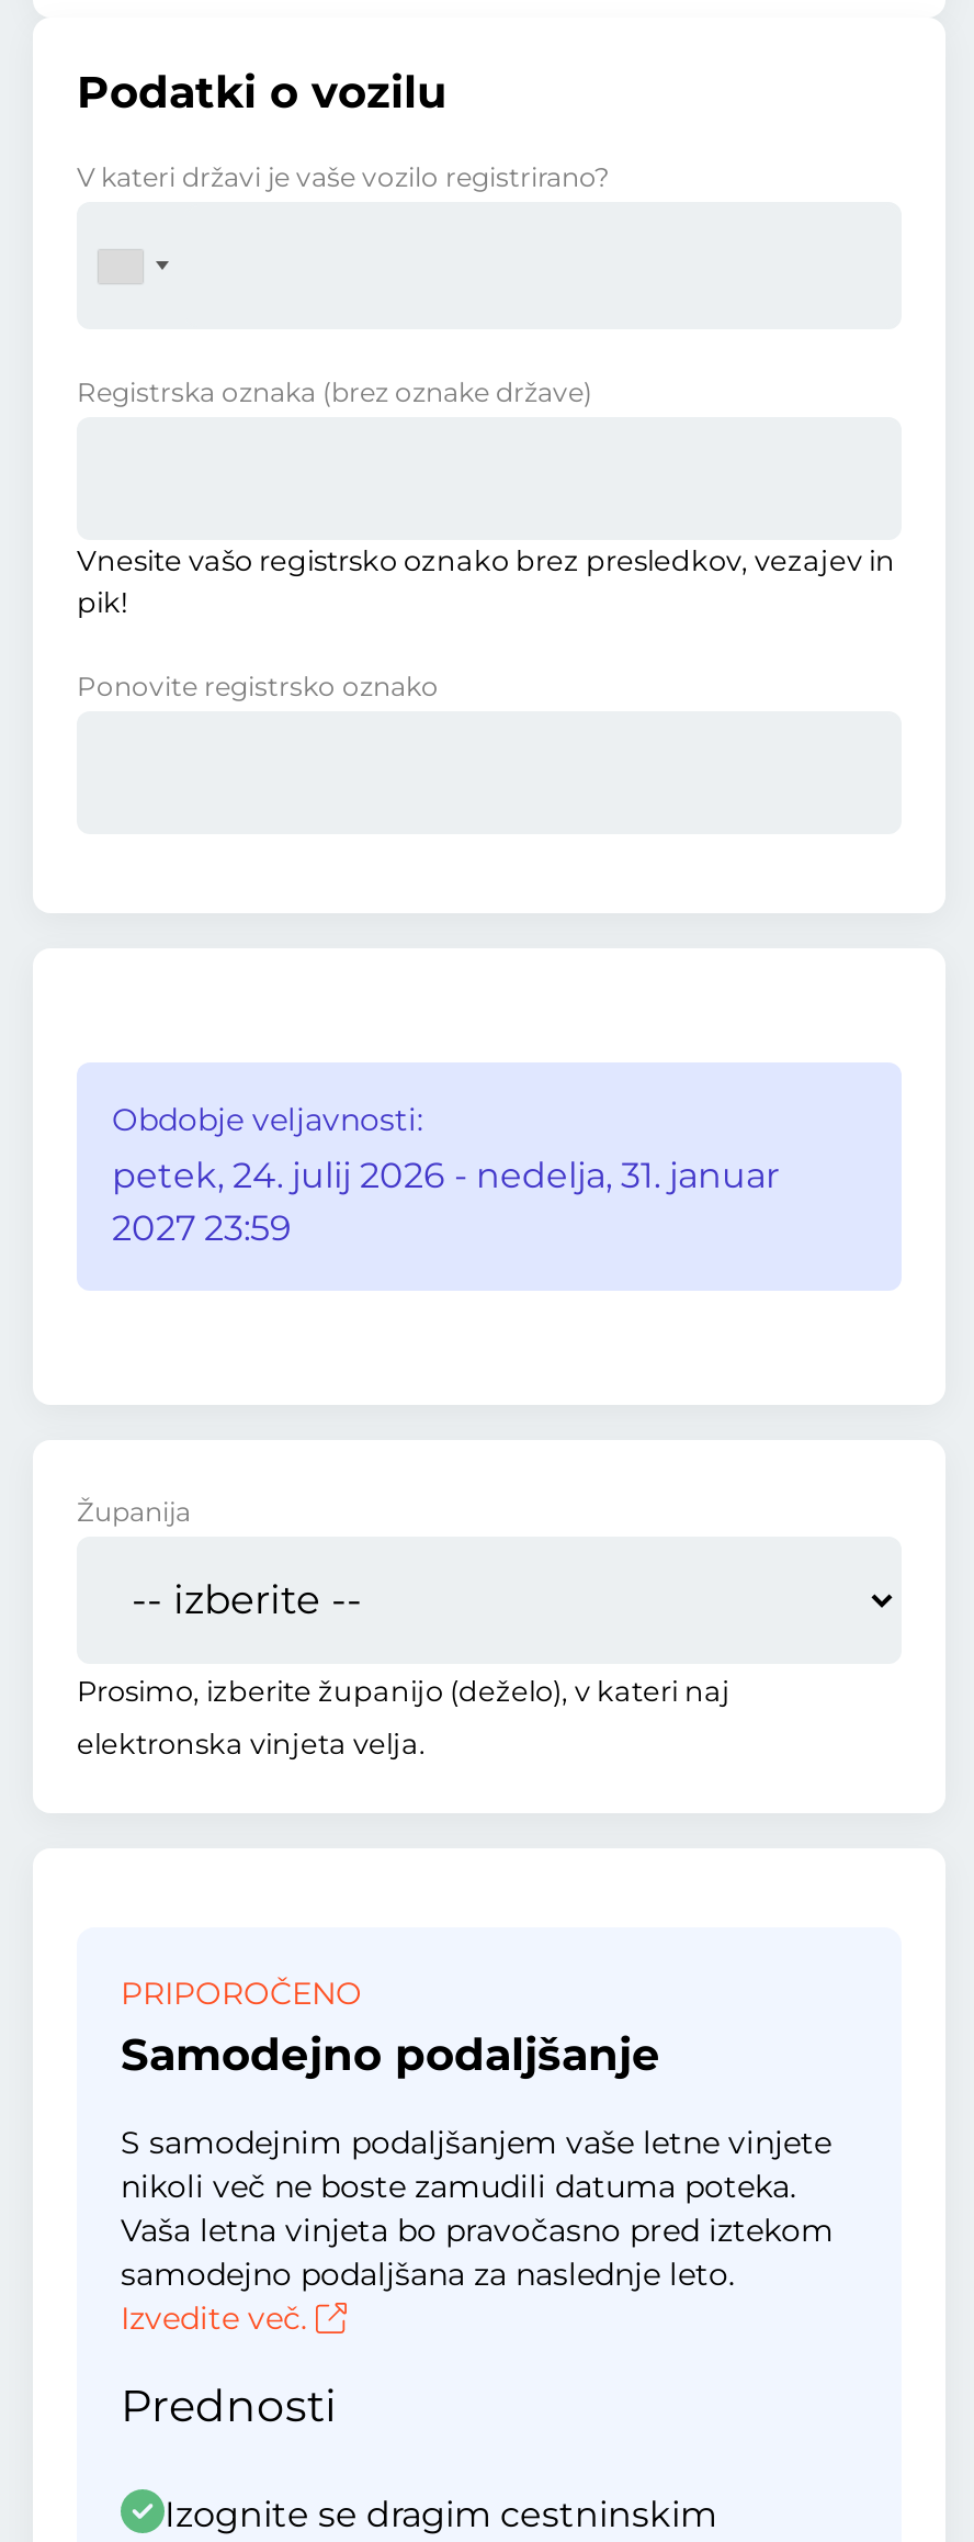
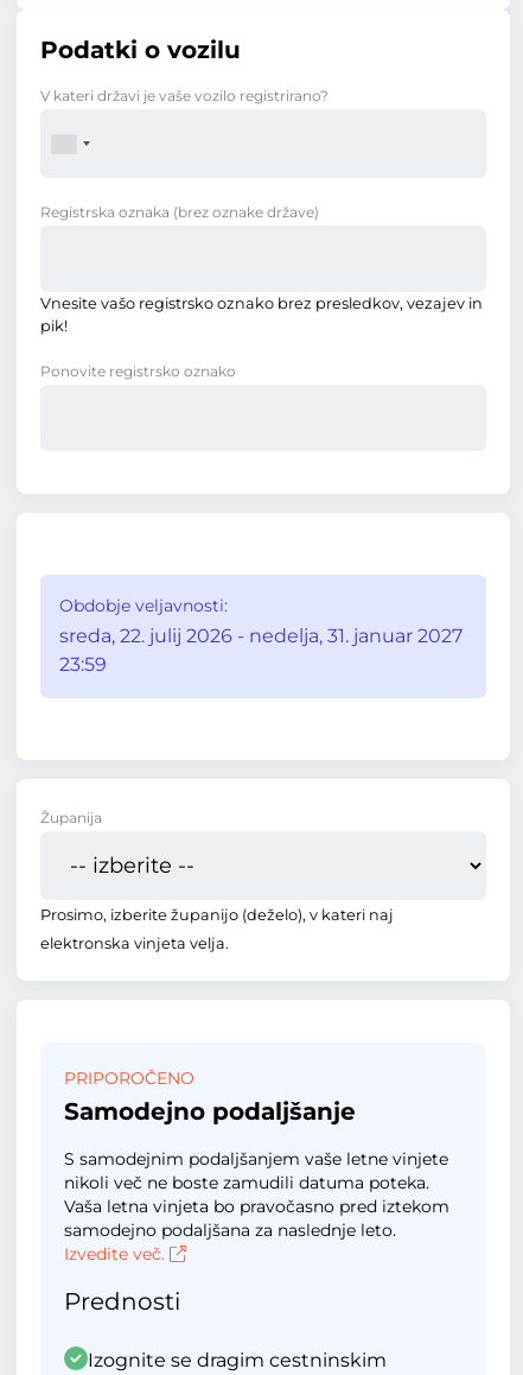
[112,1155,779,1249] petek, 24. julij 2026 - nedelja, 31. januar | 2027 23:59 -> [59,625,463,676] sreda, 22. julij 2026 - nedelja, 31. januar 2027 | 23:59

